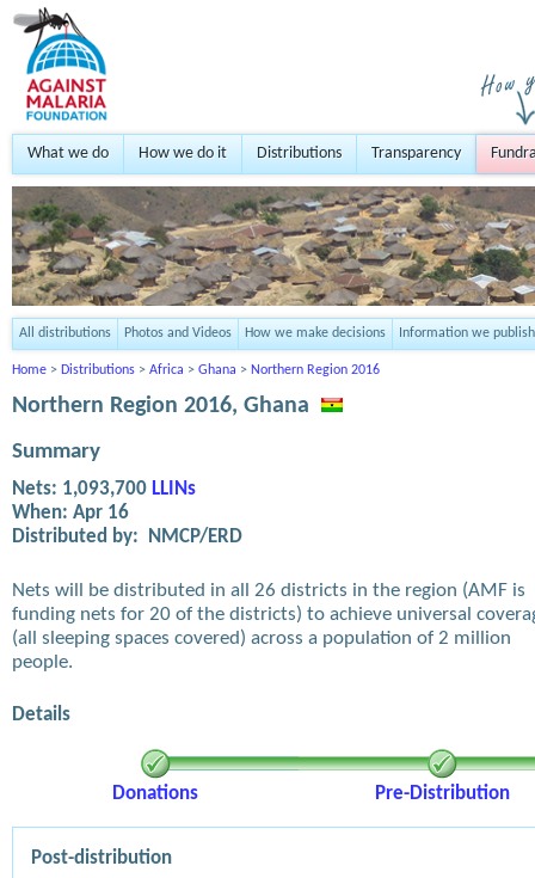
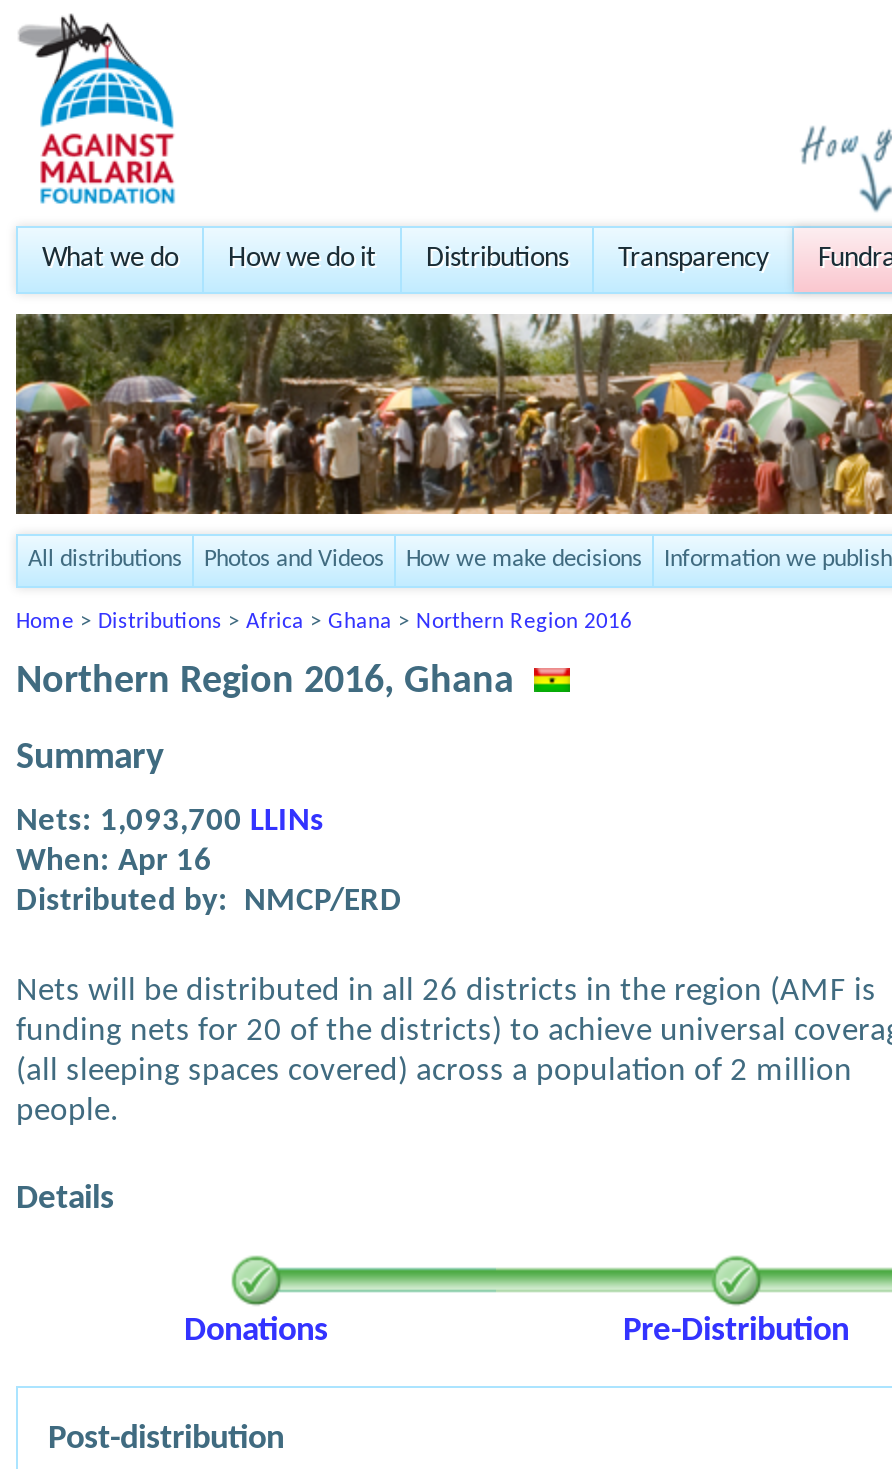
[11,185,531,307] [image] -> [14,314,886,516] [image]

